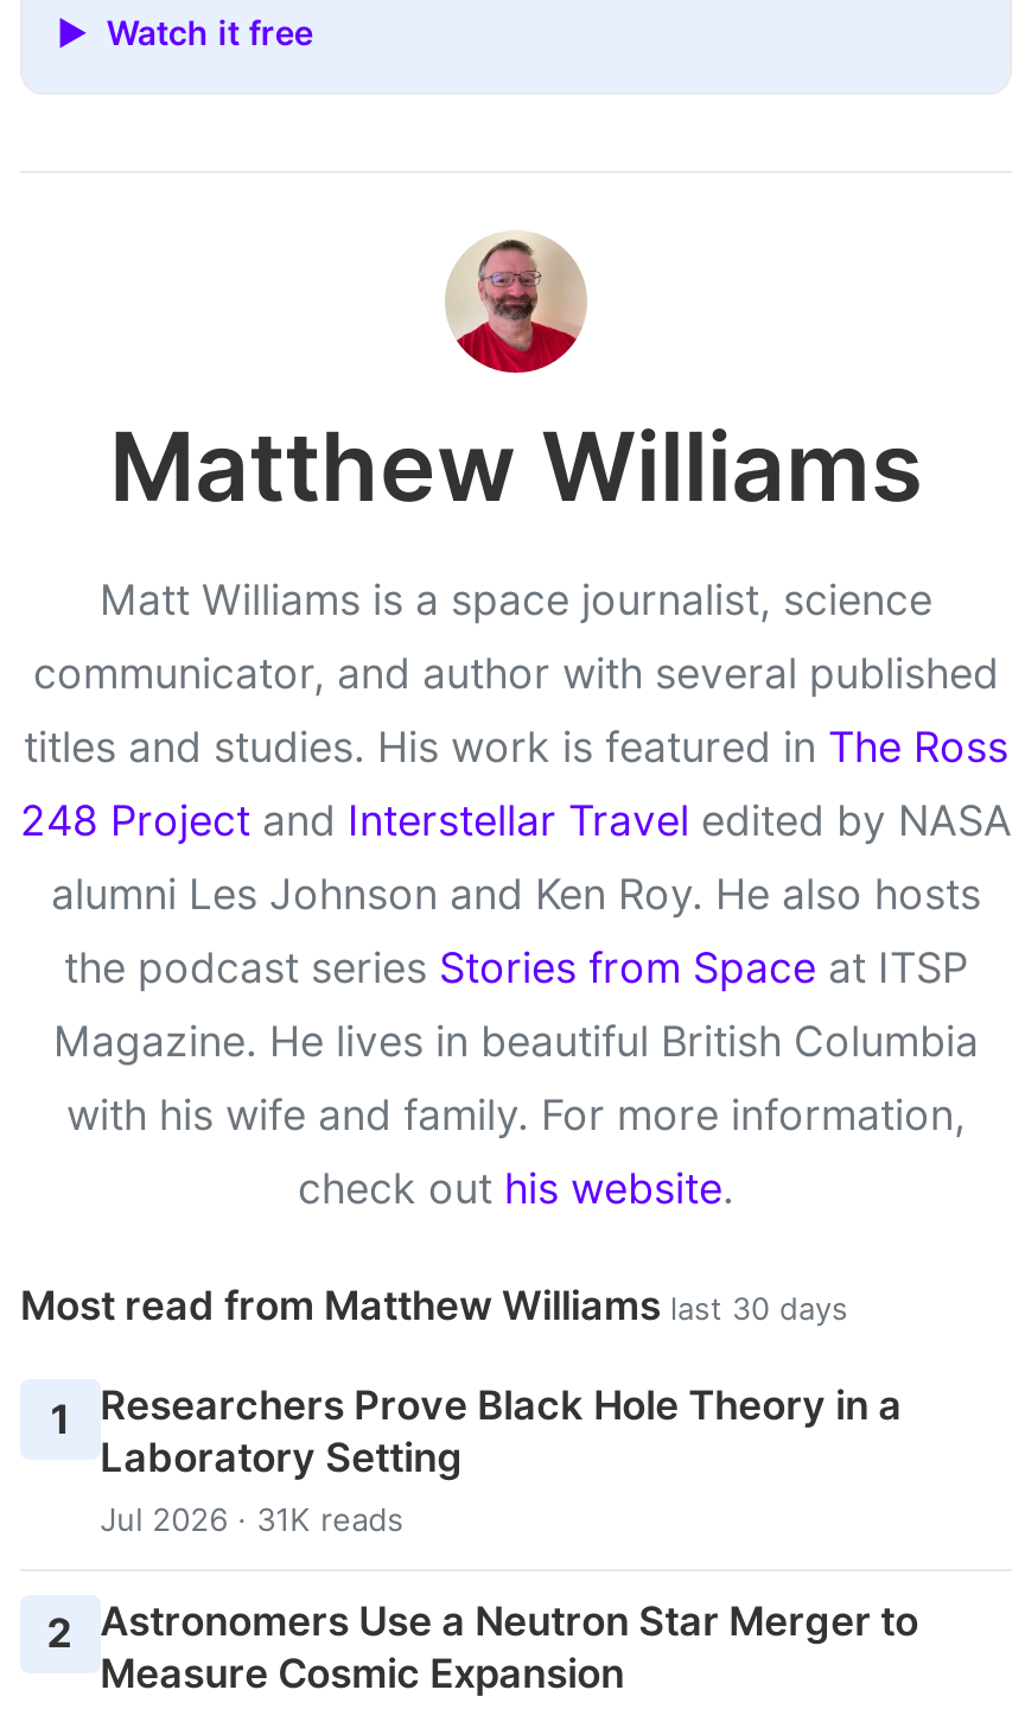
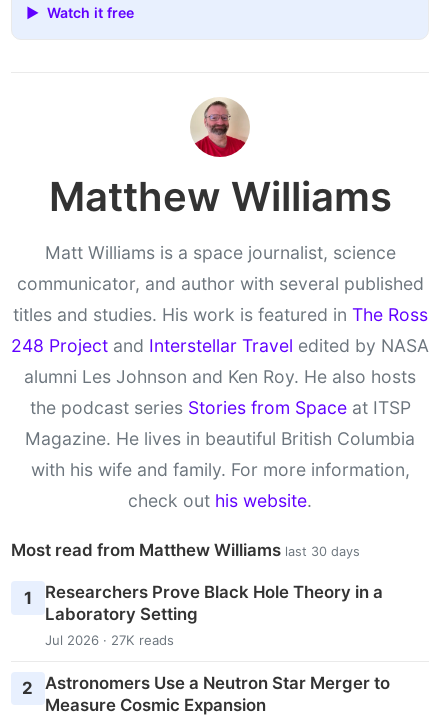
[100,1501,404,1539] Jul 2026 · 31K reads -> [45,632,174,648] Jul 2026 · 27K reads

